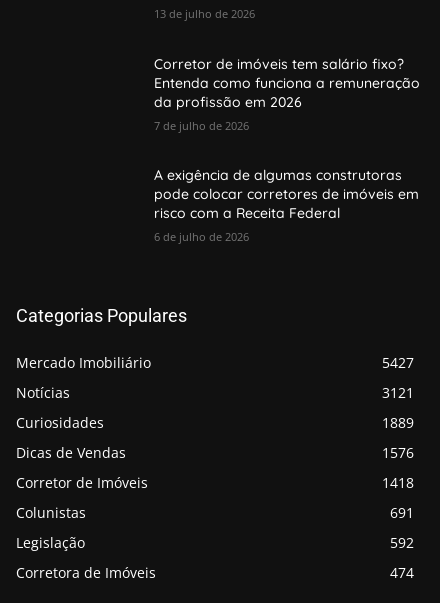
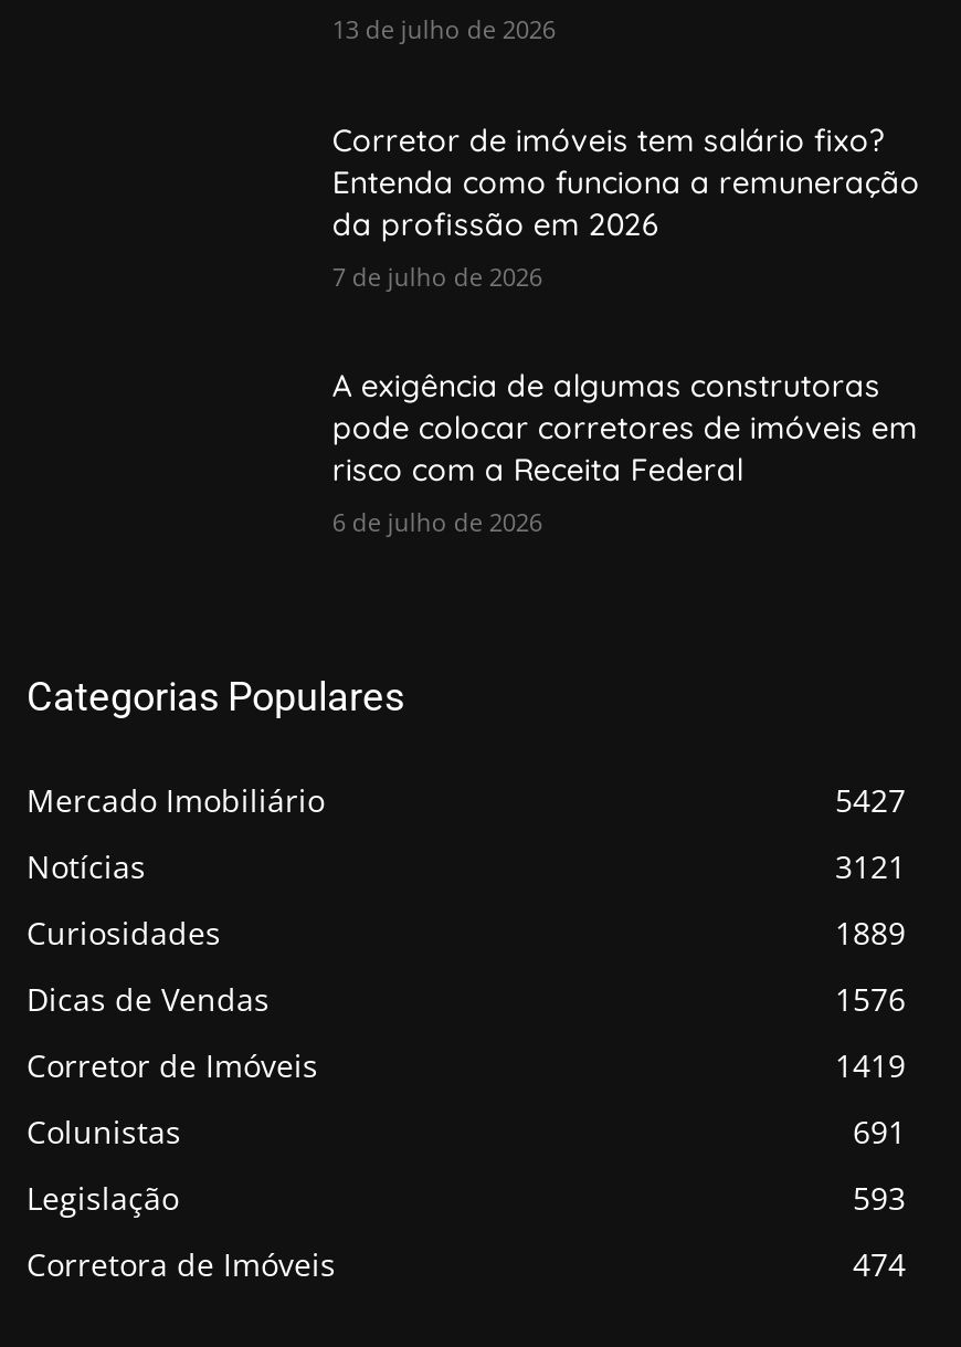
[382,473,414,492] 1418 -> [835,1044,906,1086] 1419
[390,533,414,552] 592 -> [853,1177,906,1219] 593

